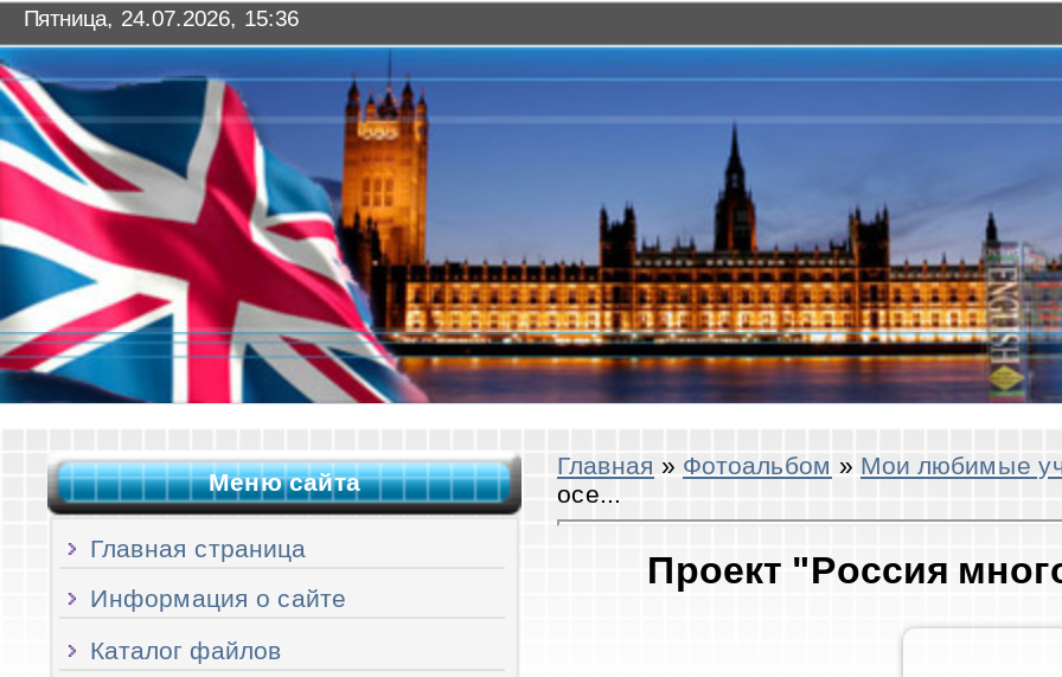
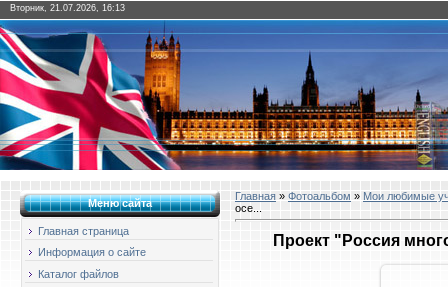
[24,7,299,31] Пятница, 24.07.2026, 15:36 -> [10,3,125,13] Вторник, 21.07.2026, 16:13

